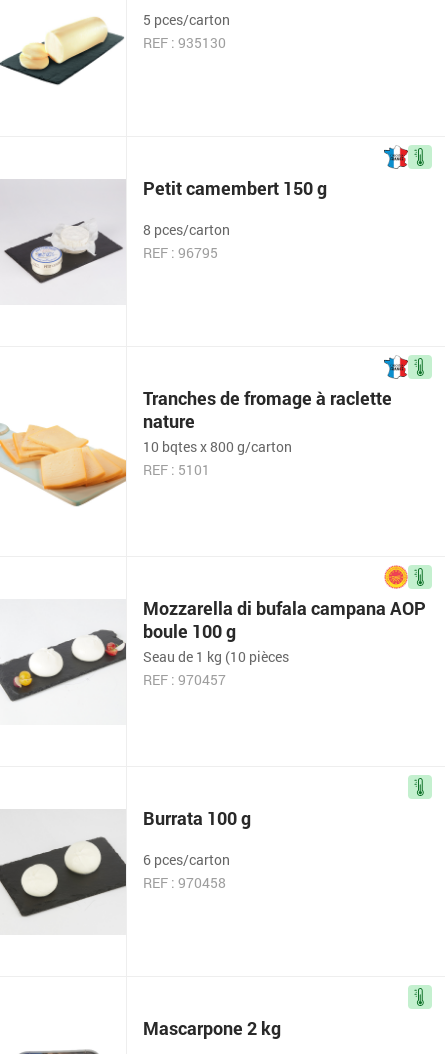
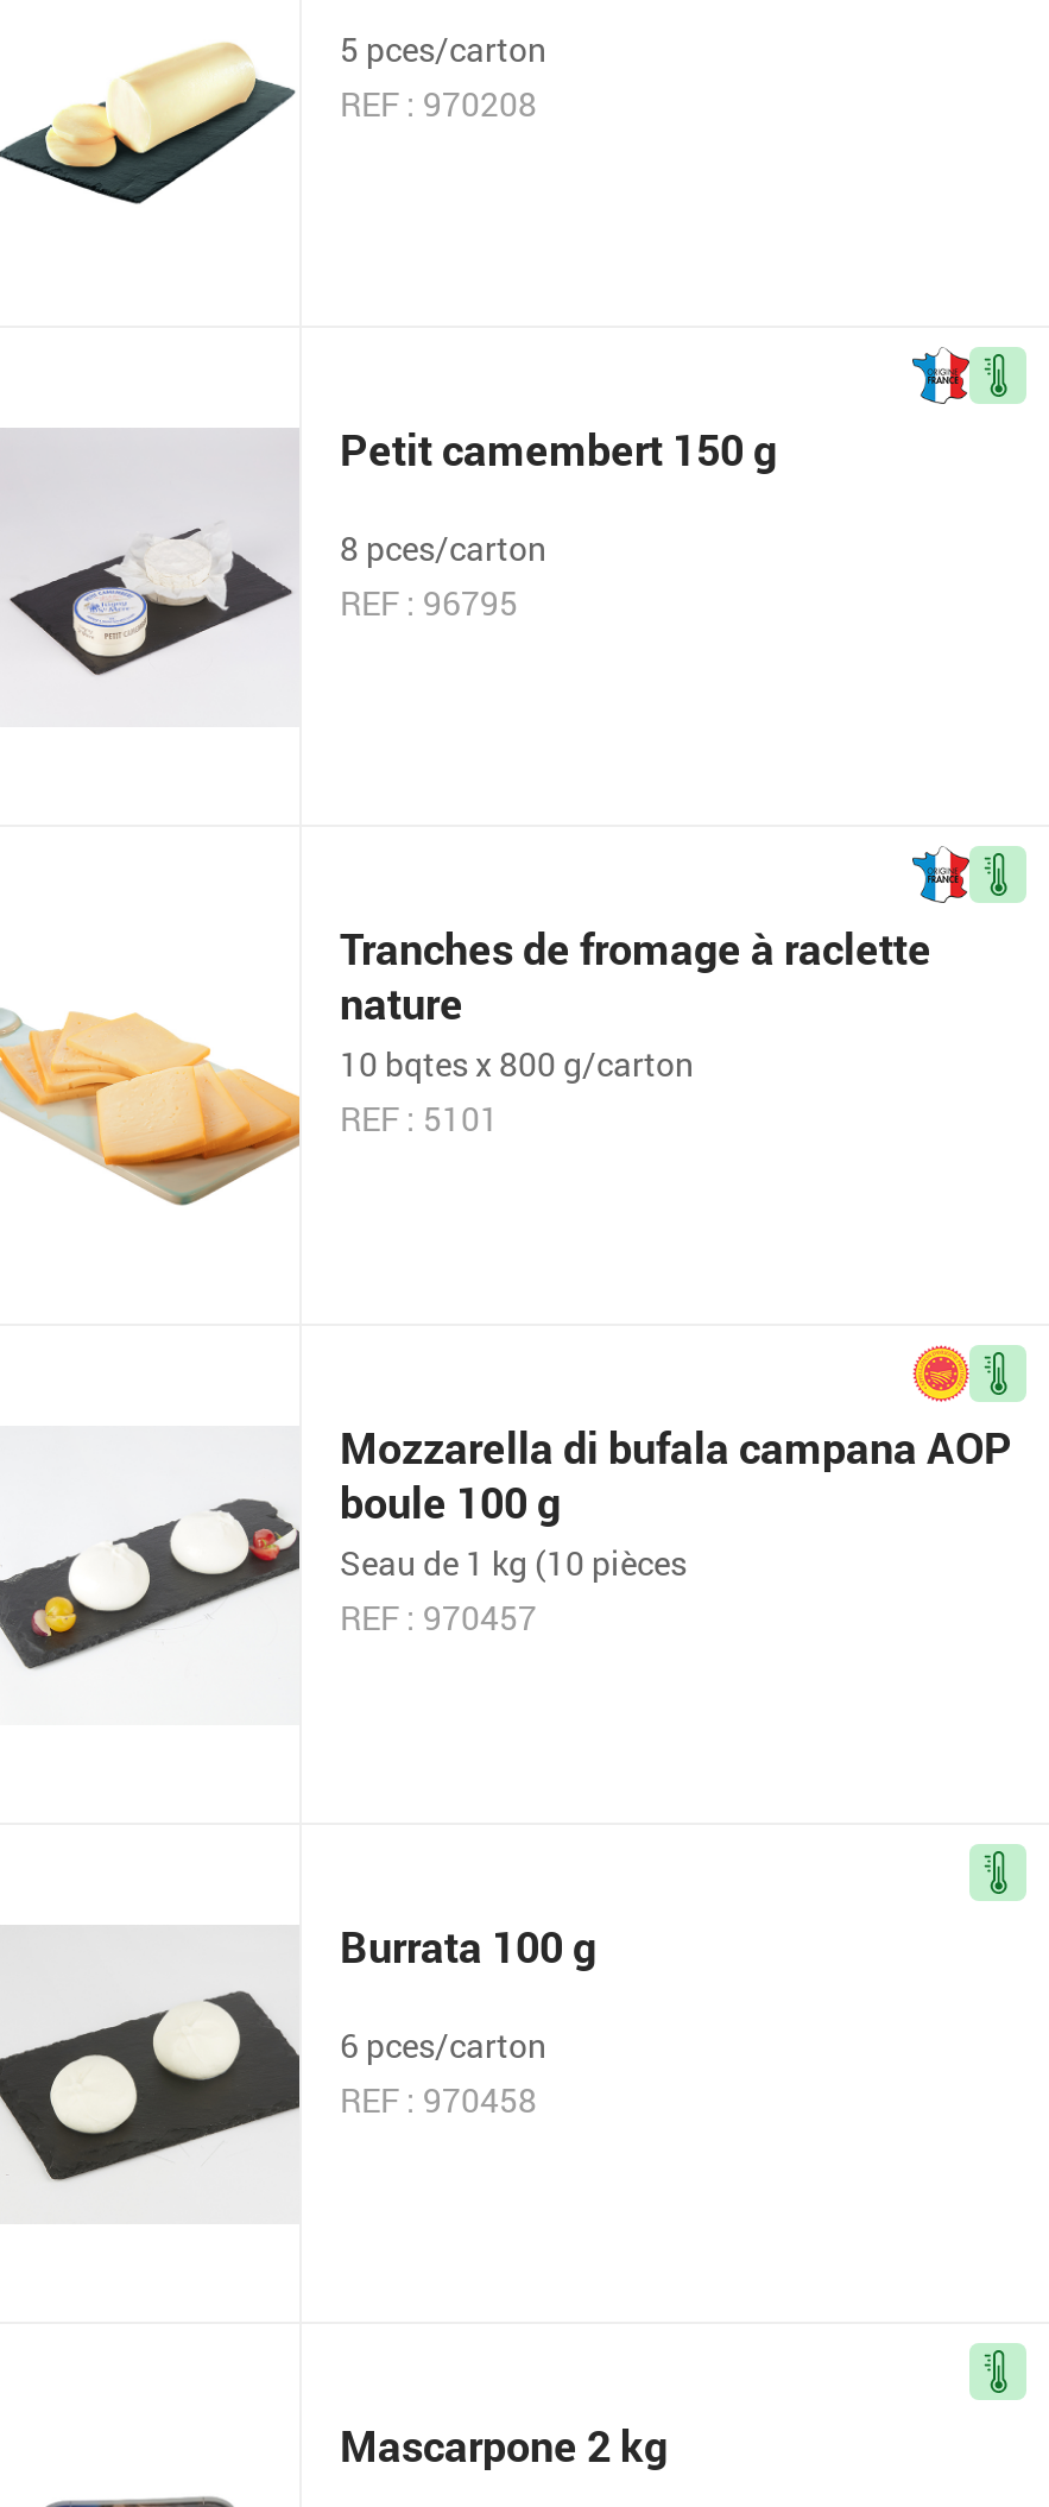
[143,33,226,52] REF : 935130 -> [340,81,537,126] REF : 970208

